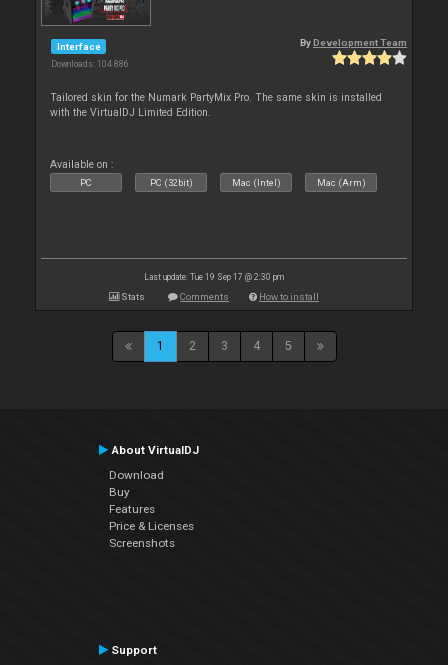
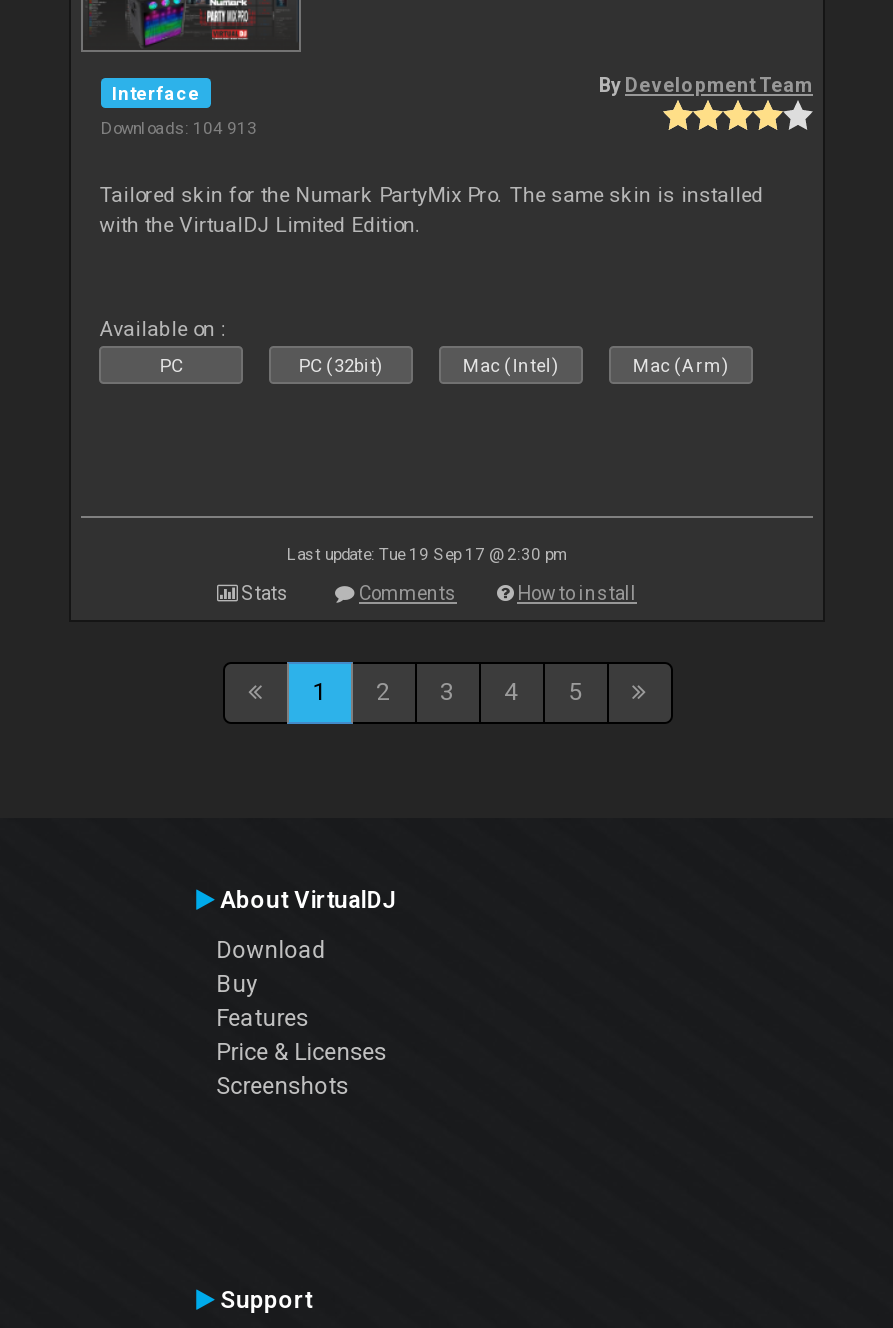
[51,59,129,69] Downloads: 104 886 -> [101,119,257,139] Downloads: 104 913

